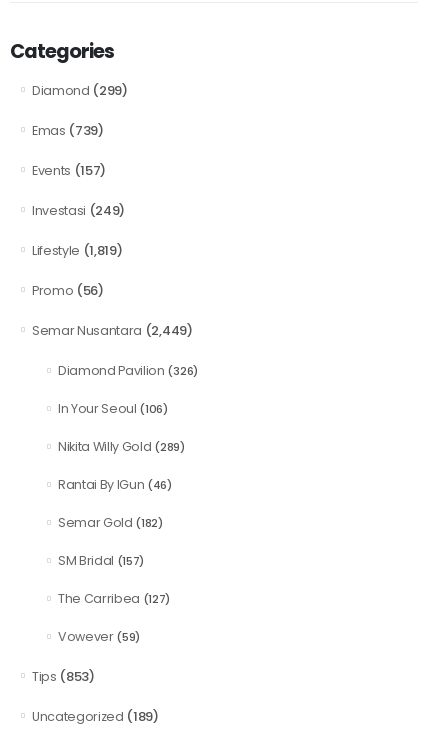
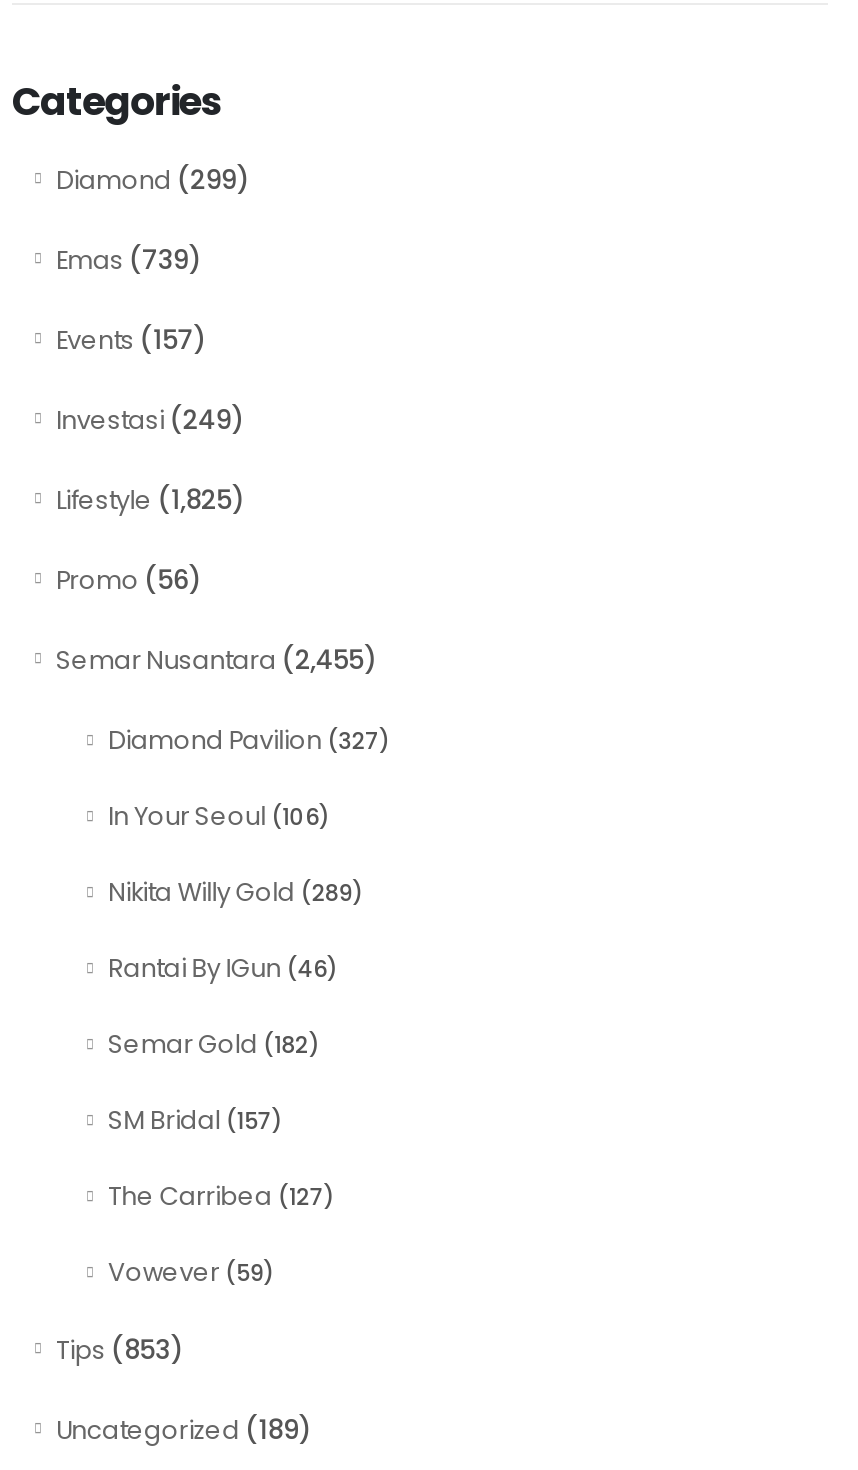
[32,241,122,260] Lifestyle (1,819) -> [56,481,243,519] Lifestyle (1,825)
[32,321,192,340] Semar Nusantara (2,449) -> [56,641,375,679] Semar Nusantara (2,455)
[58,362,198,379] Diamond Pavilion (326) -> [108,724,388,758] Diamond Pavilion (327)

